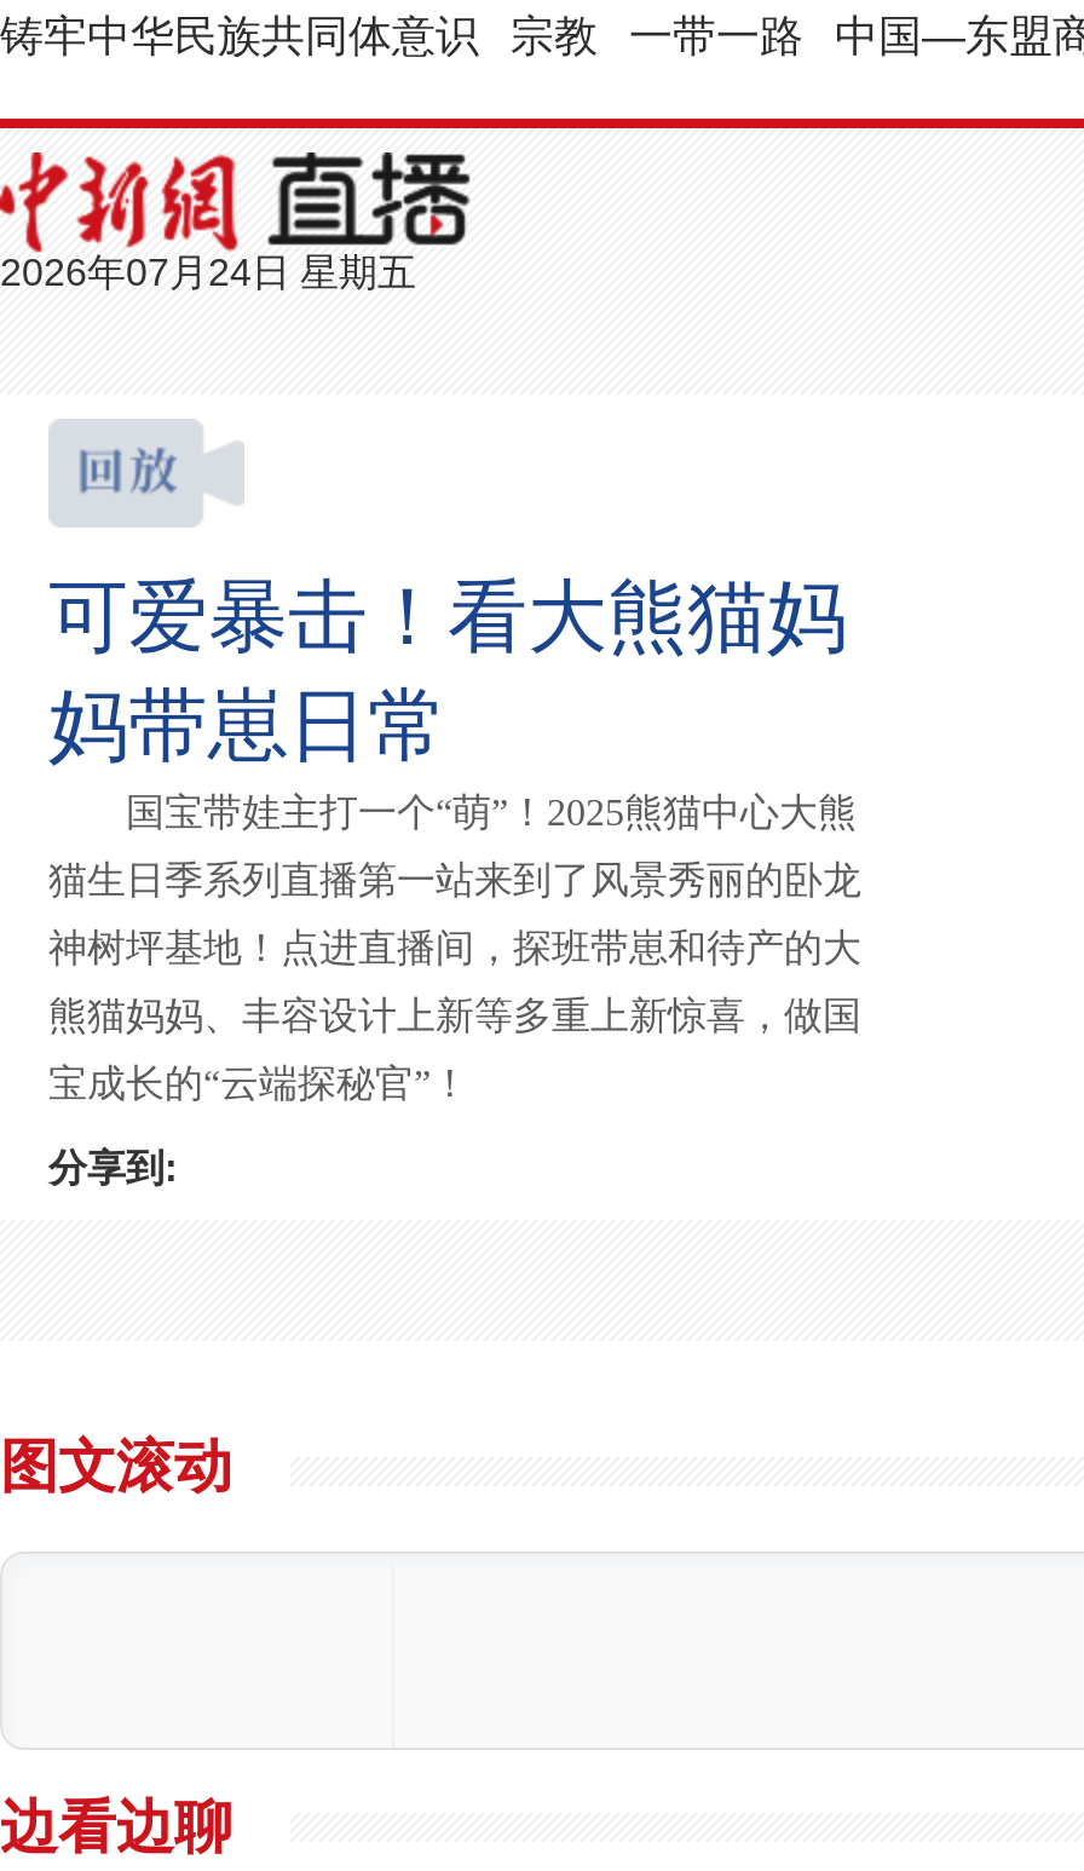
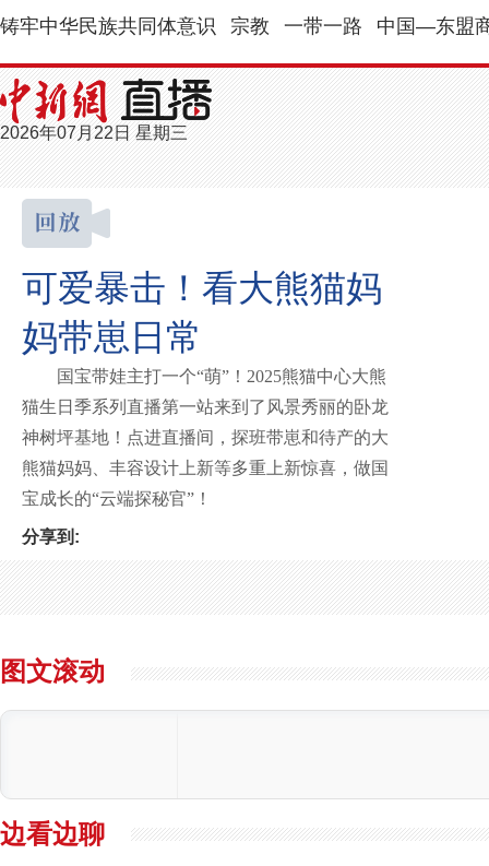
[0,252,416,293] 2026年07月24日 星期五 -> [0,123,188,142] 2026年07月22日 星期三

